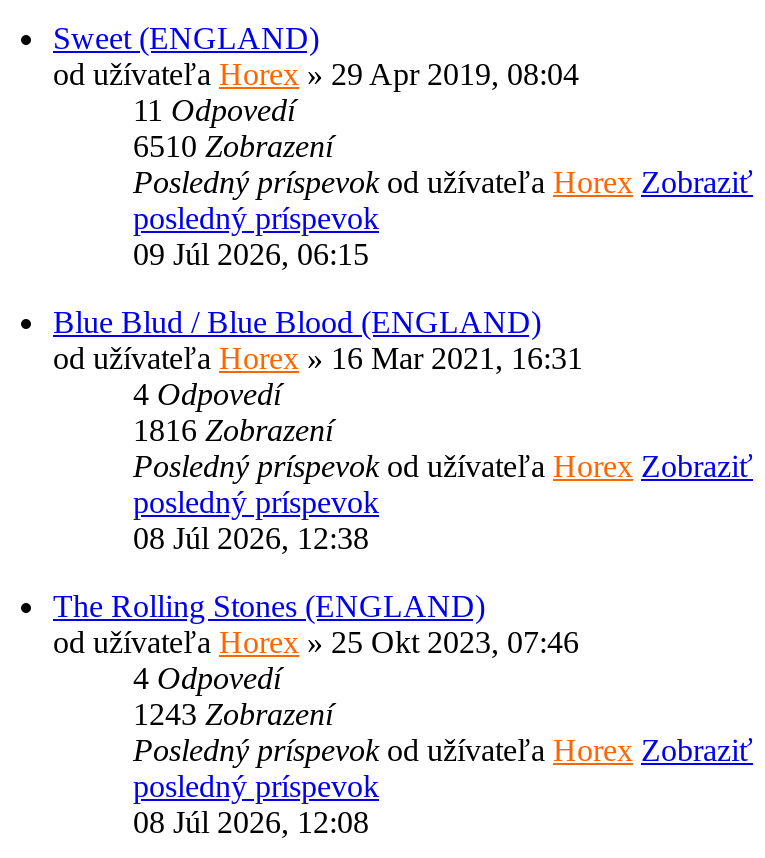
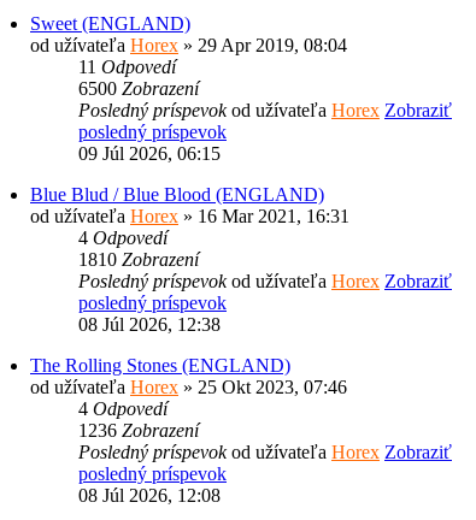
[133,129,333,163] 6510 Zobrazení -> [78,78,199,99] 6500 Zobrazení
[133,413,333,447] 1816Zobrazení -> [78,249,199,270] 1810Zobrazení
[133,697,333,731] 1243Zobrazení -> [78,420,199,441] 1236Zobrazení

